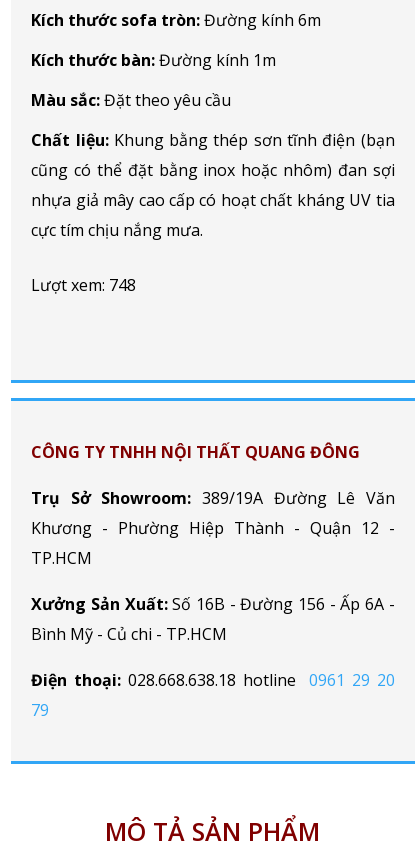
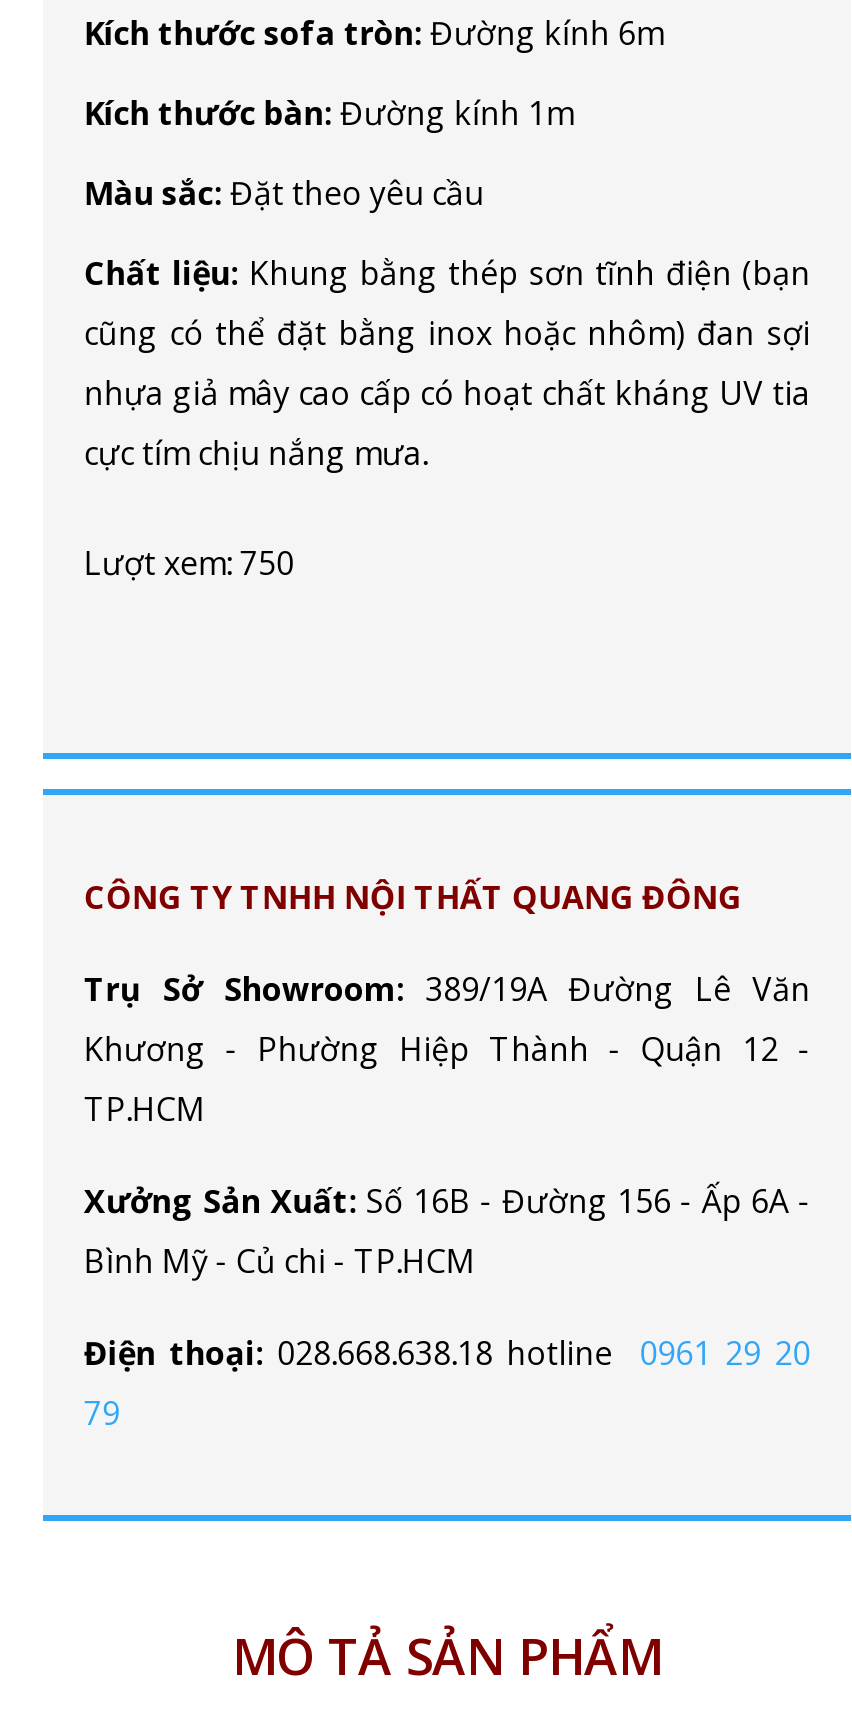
[31,274,136,296] Lượt xem: 748 -> [84,542,294,586] Lượt xem: 750

